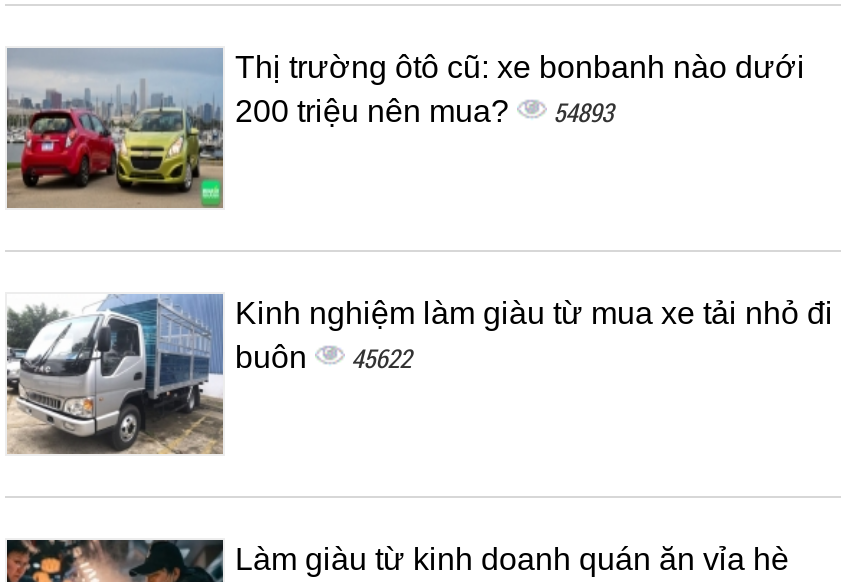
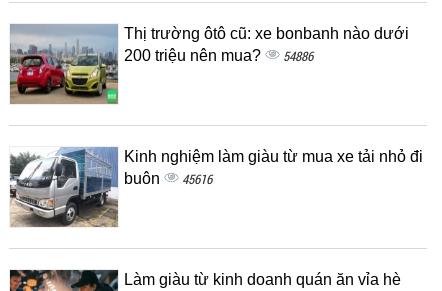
[235,94,613,130] 200 triệu nên mua? 54893 -> [124,47,313,65] 200 triệu nên mua? 54886
[235,340,411,376] buôn 45622 -> [124,170,212,188] buôn 45616

